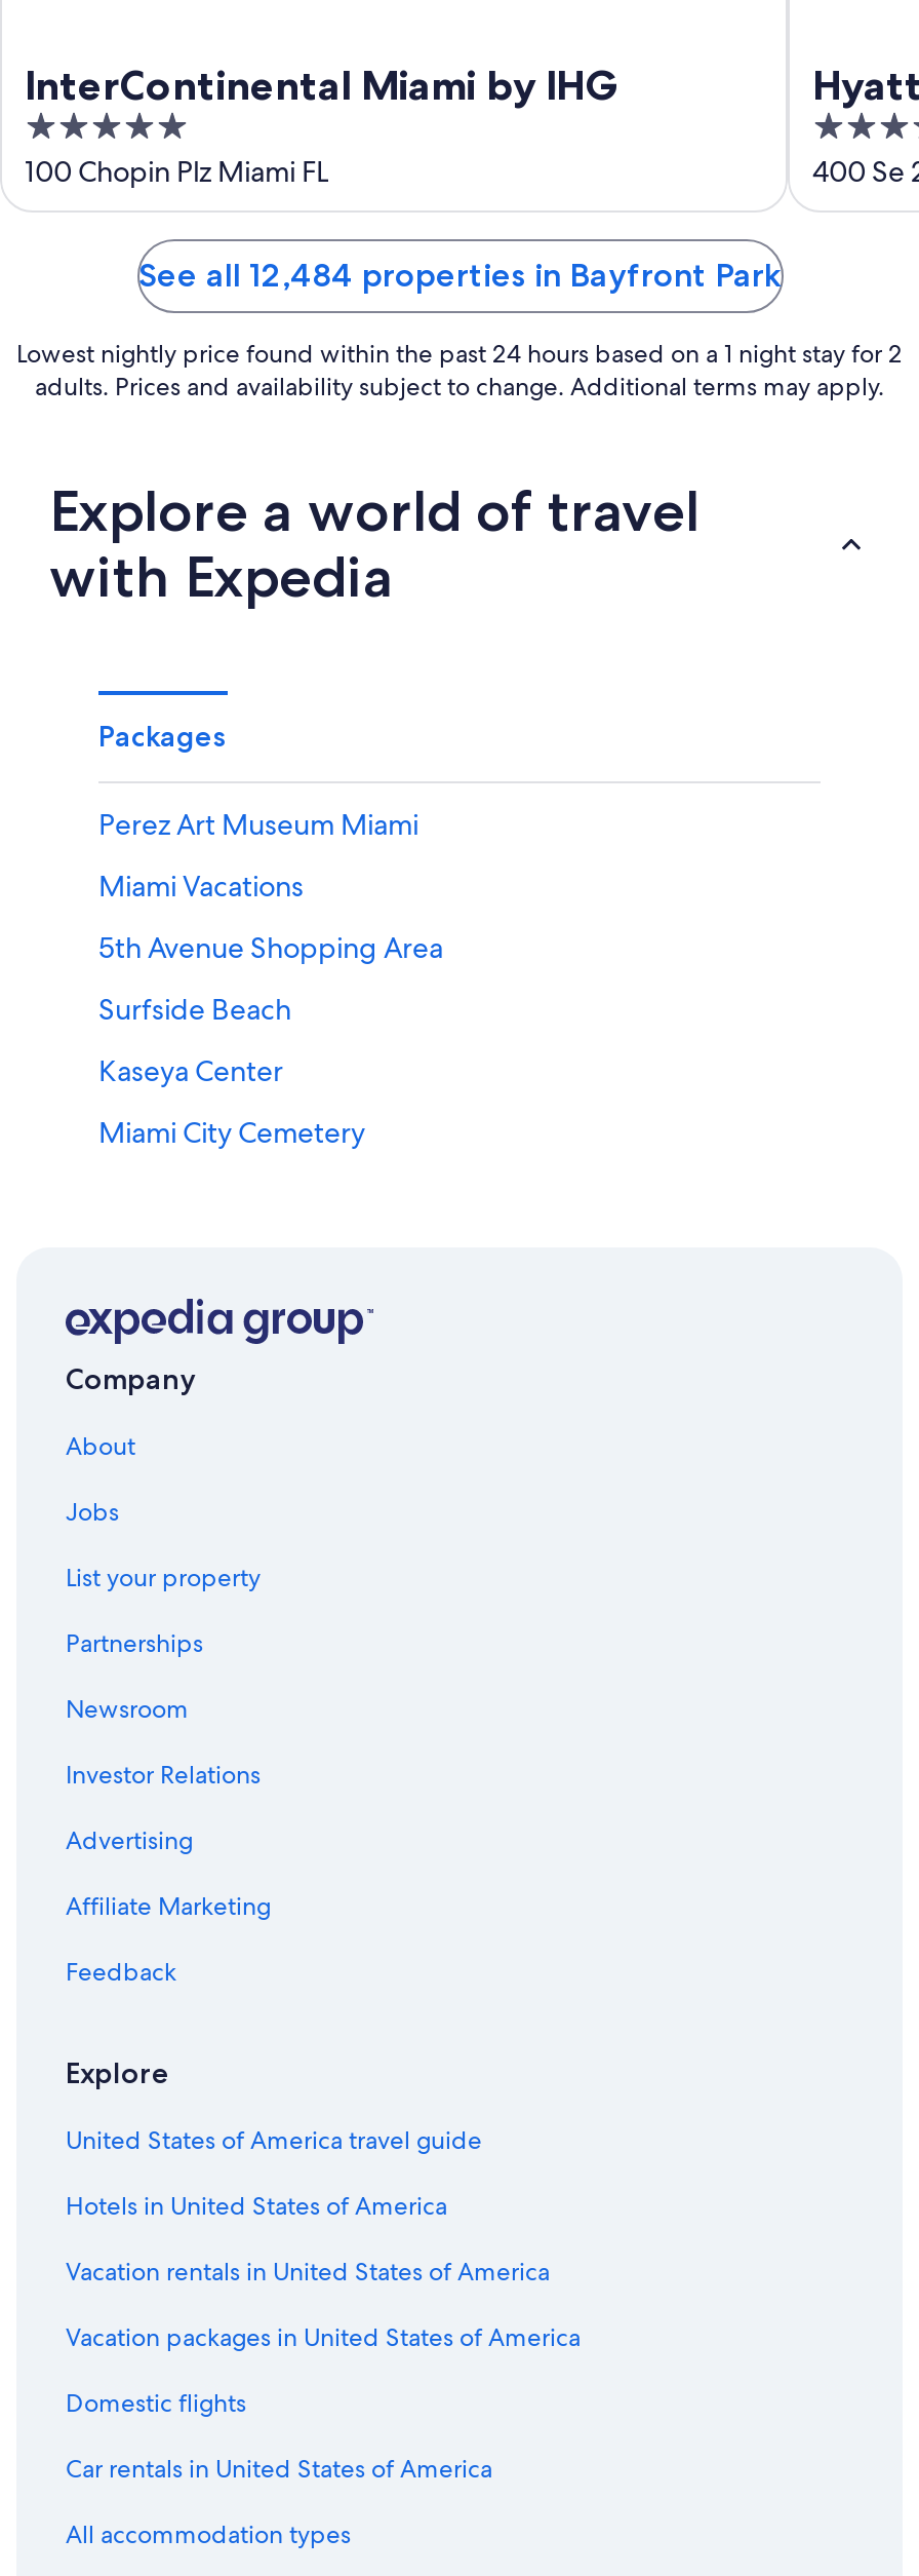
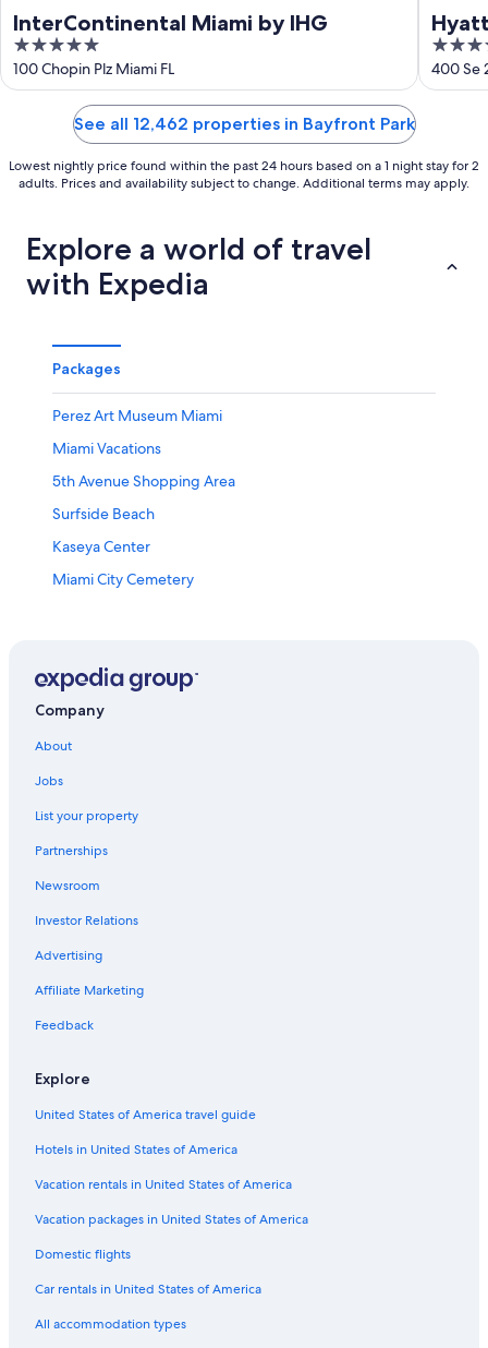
[138,255,781,294] See all 12,484 properties in Bayfront Park -> [74,113,414,134] See all 12,462 properties in Bayfront Park

